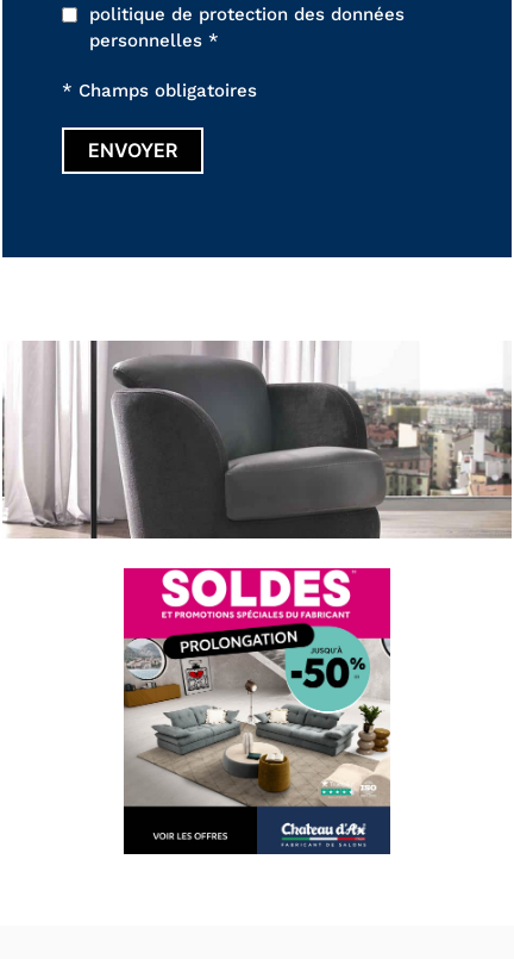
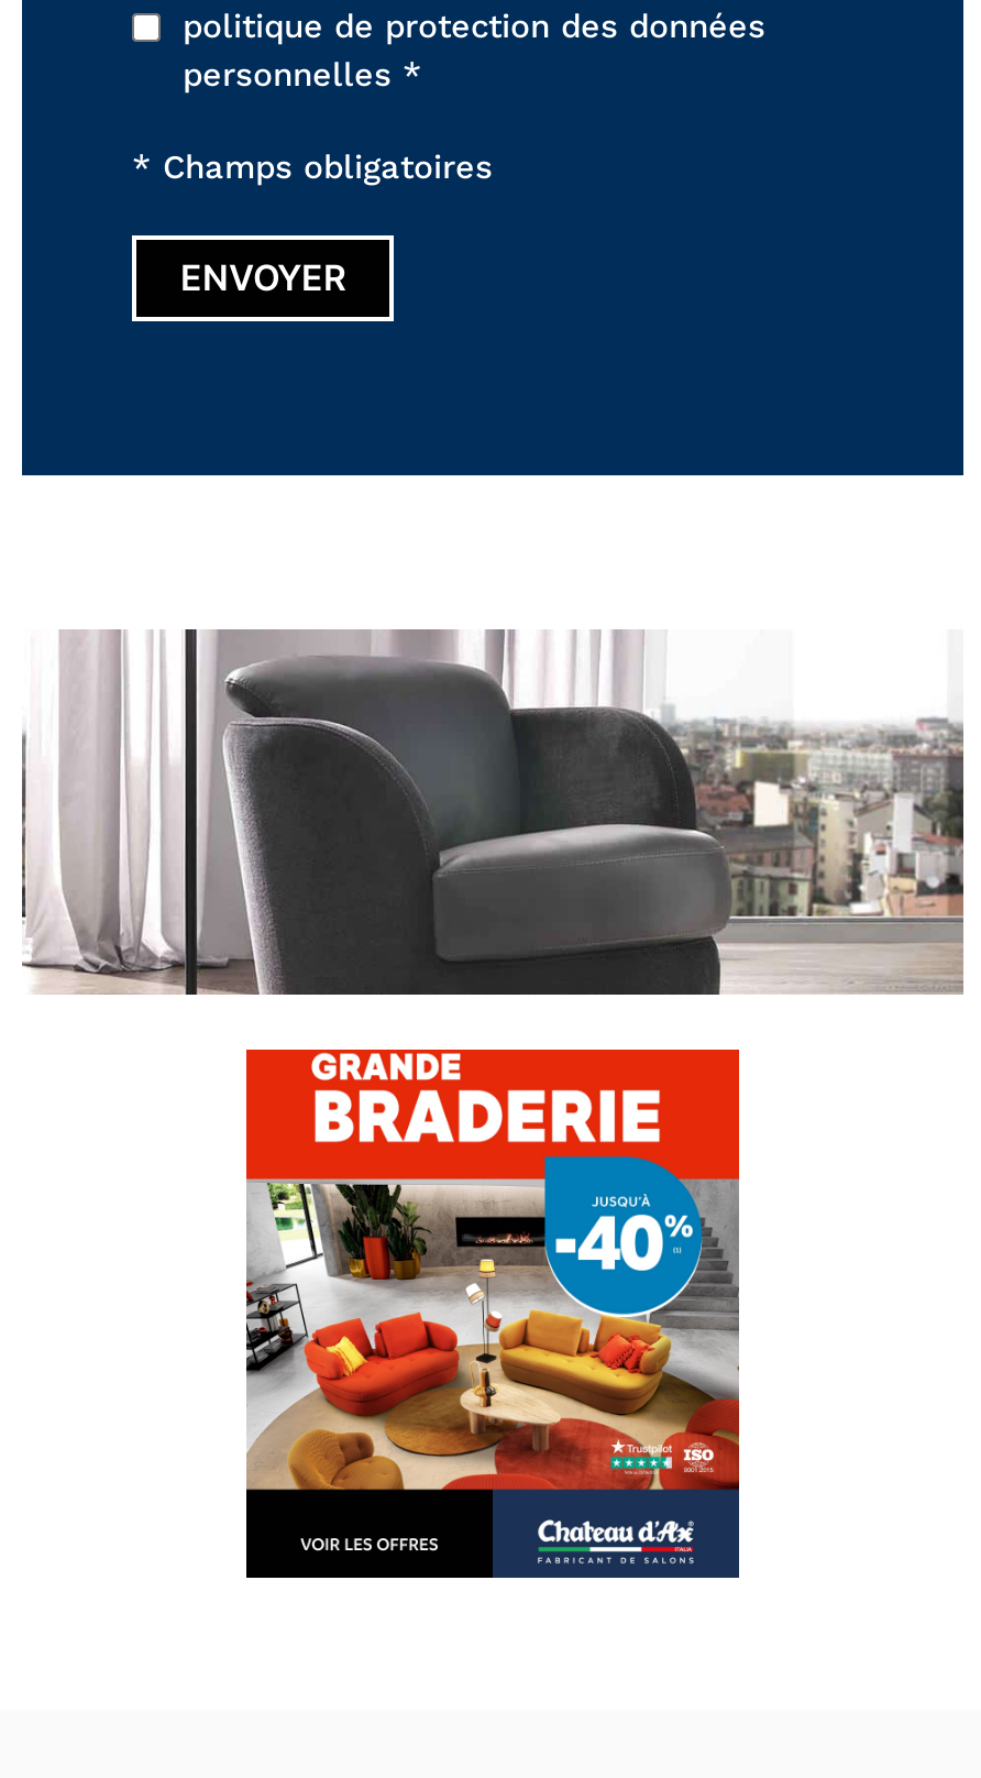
[123,567,391,786] [image] -> [244,1047,741,1452] [image]

